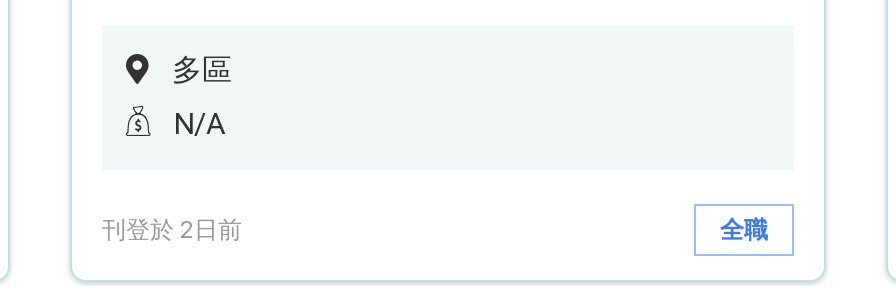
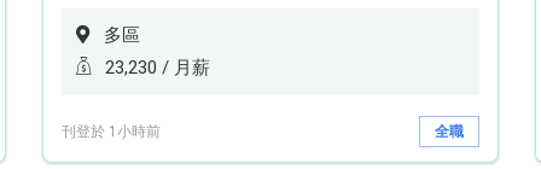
[174,106,226,142] N/A -> [105,57,210,79] 23,230 / 月薪
[102,215,242,243] 刊登於 2日前 -> [62,123,161,139] 刊登於 1小時前

